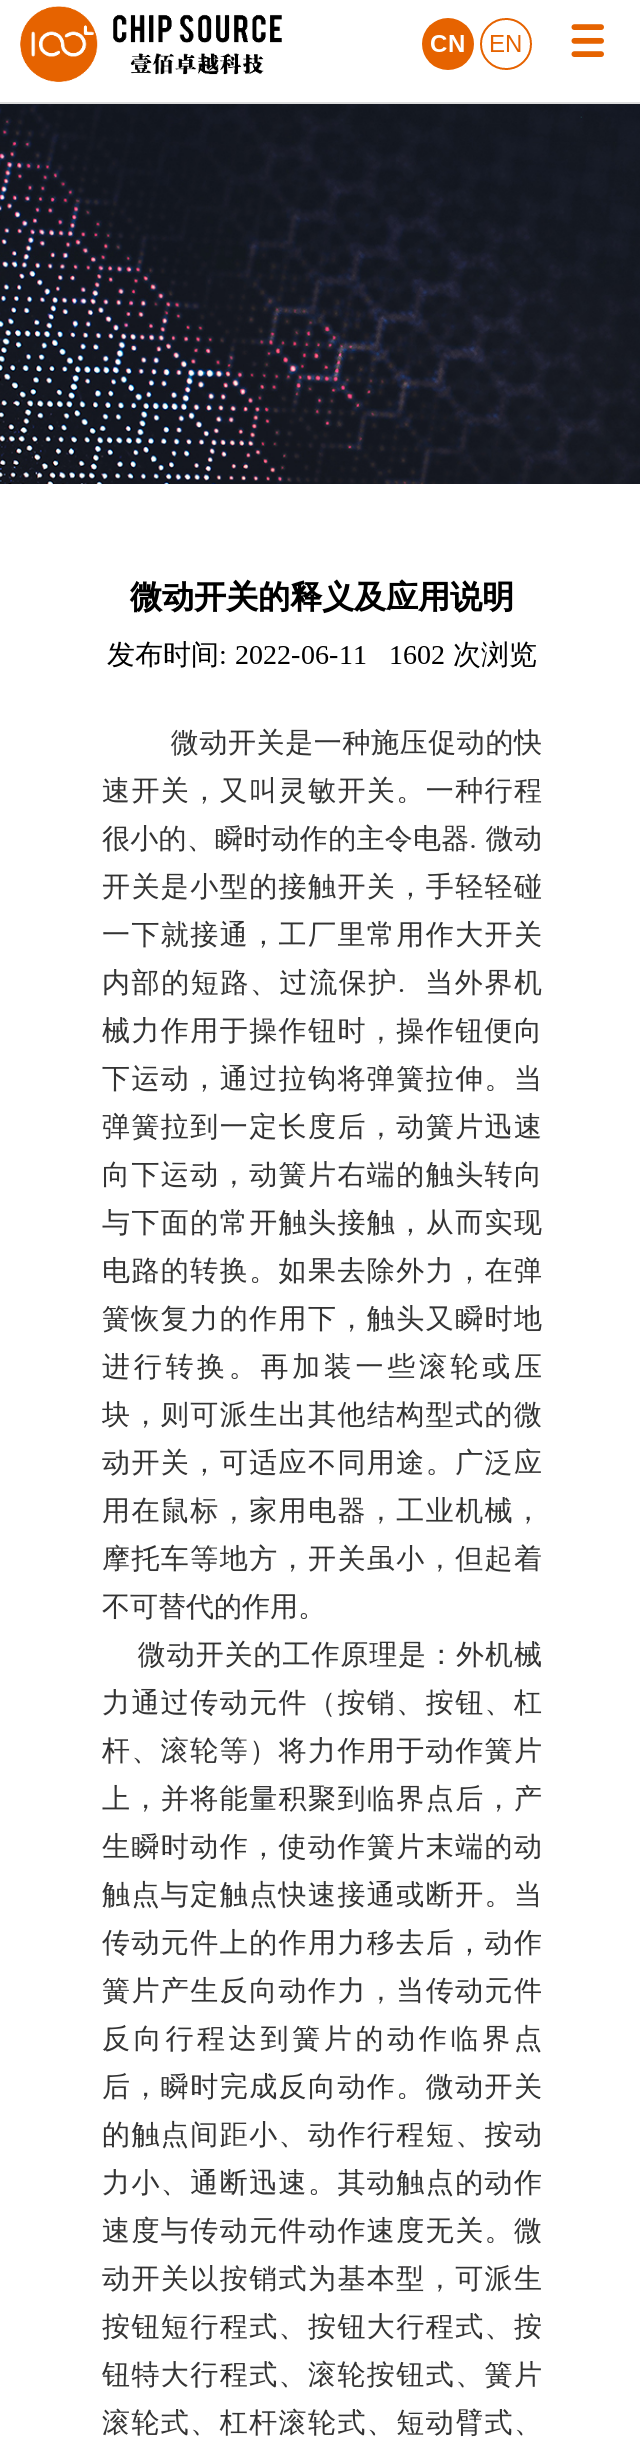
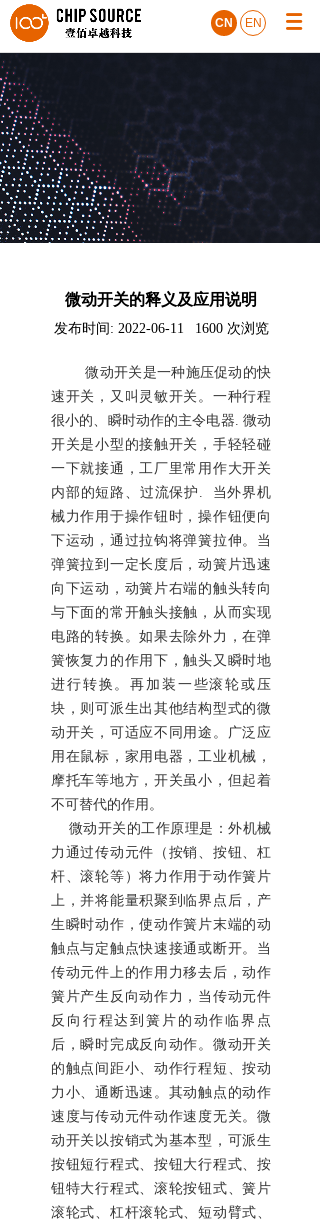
[107,640,537,670] 发布时间: 2022-06-11 1602次浏览 -> [53,321,268,336] 发布时间: 2022-06-11 1600次浏览

